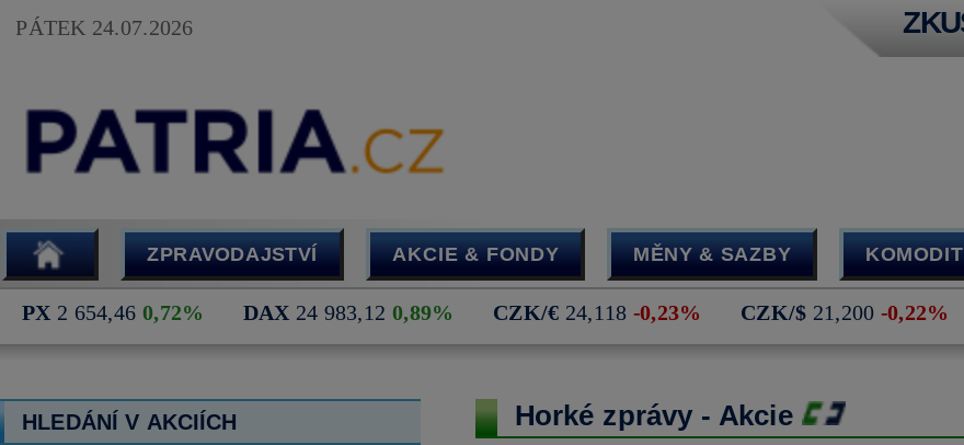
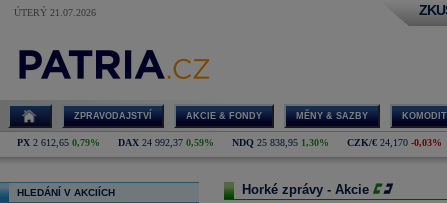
[15,15,193,39] PÁTEK 24.07.2026 -> [14,7,96,18] ÚTERÝ 21.07.2026
[22,300,949,324] PX 2 654,46 0,72% | DAX 24 983,12 0,89% | CZK/€ 24,118 -0,23% | CZK/$ 21,200 -0,22% -> [17,137,442,148] PX 2 612,65 0,79% | DAX 24 992,37 0,59% | NDQ 25 838,95 1,30% | CZK/€ 24,170 -0,03%

